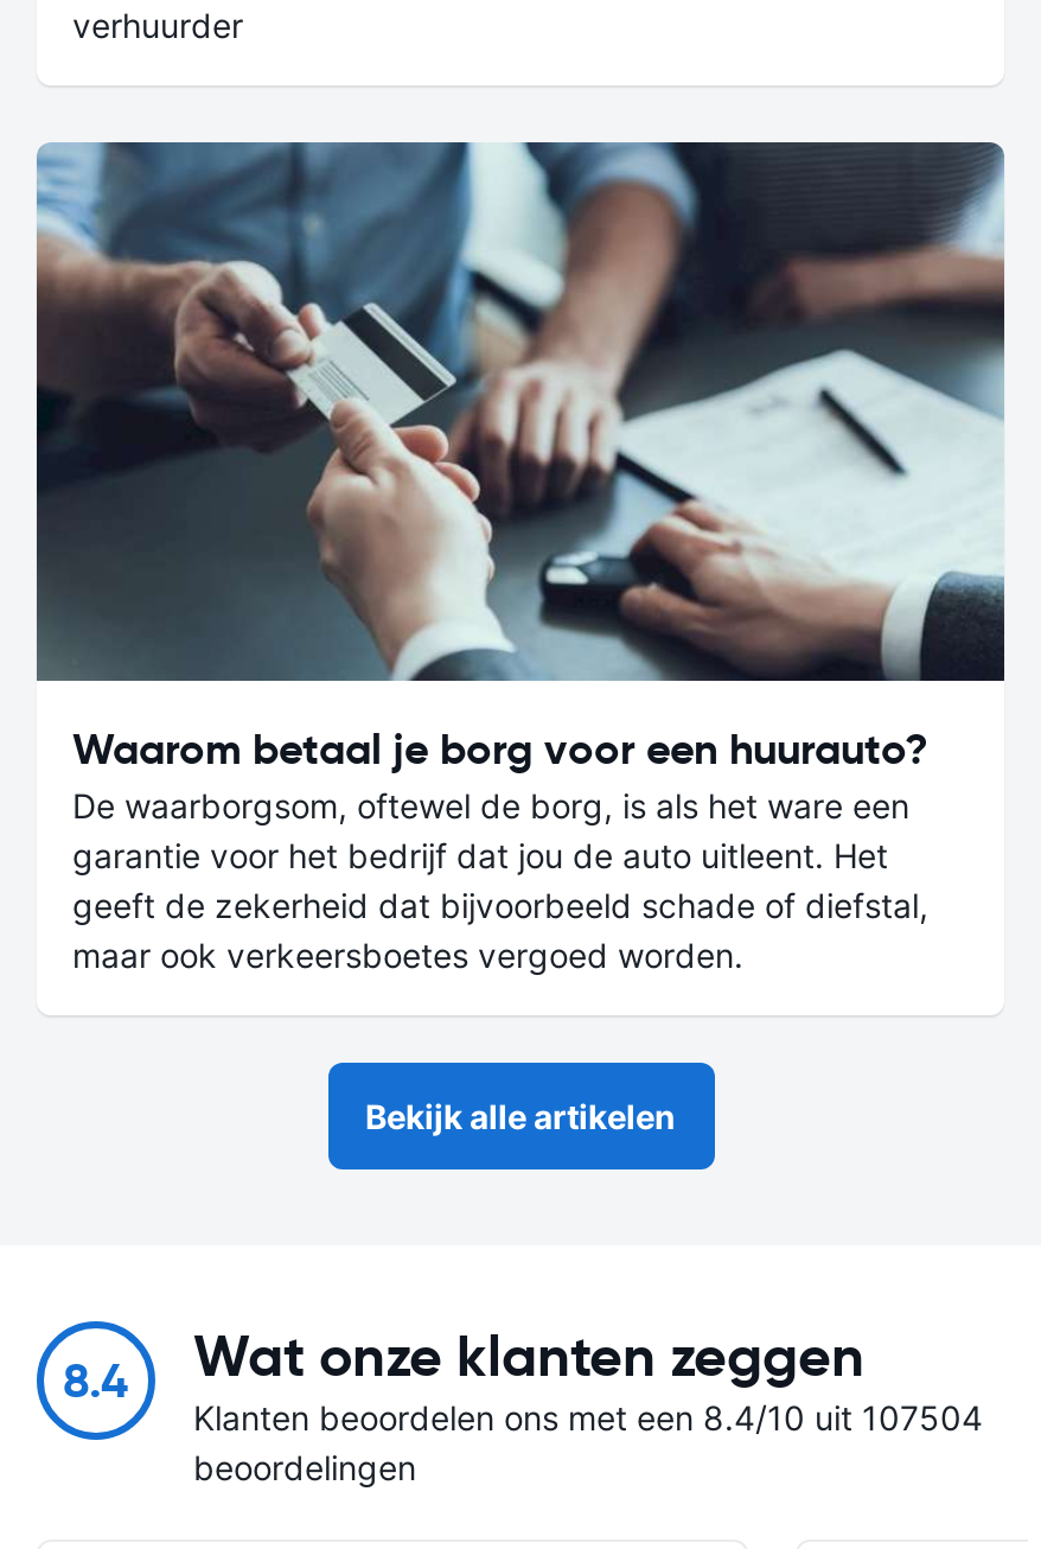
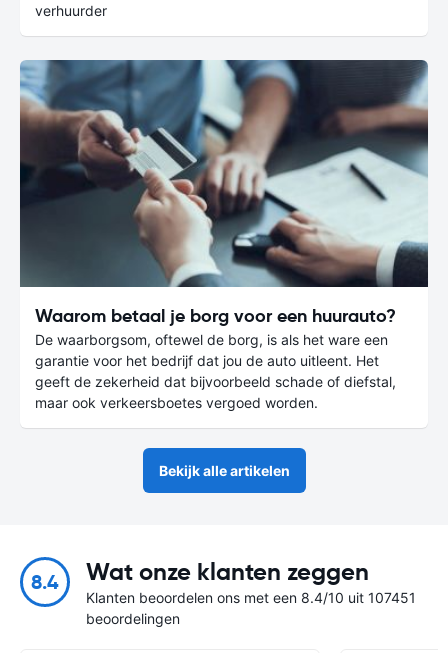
[193,1397,983,1438] Klanten beoordelen ons met een 8.4/10 uit 107504 -> [86,589,416,606] Klanten beoordelen ons met een 8.4/10 uit 107451

